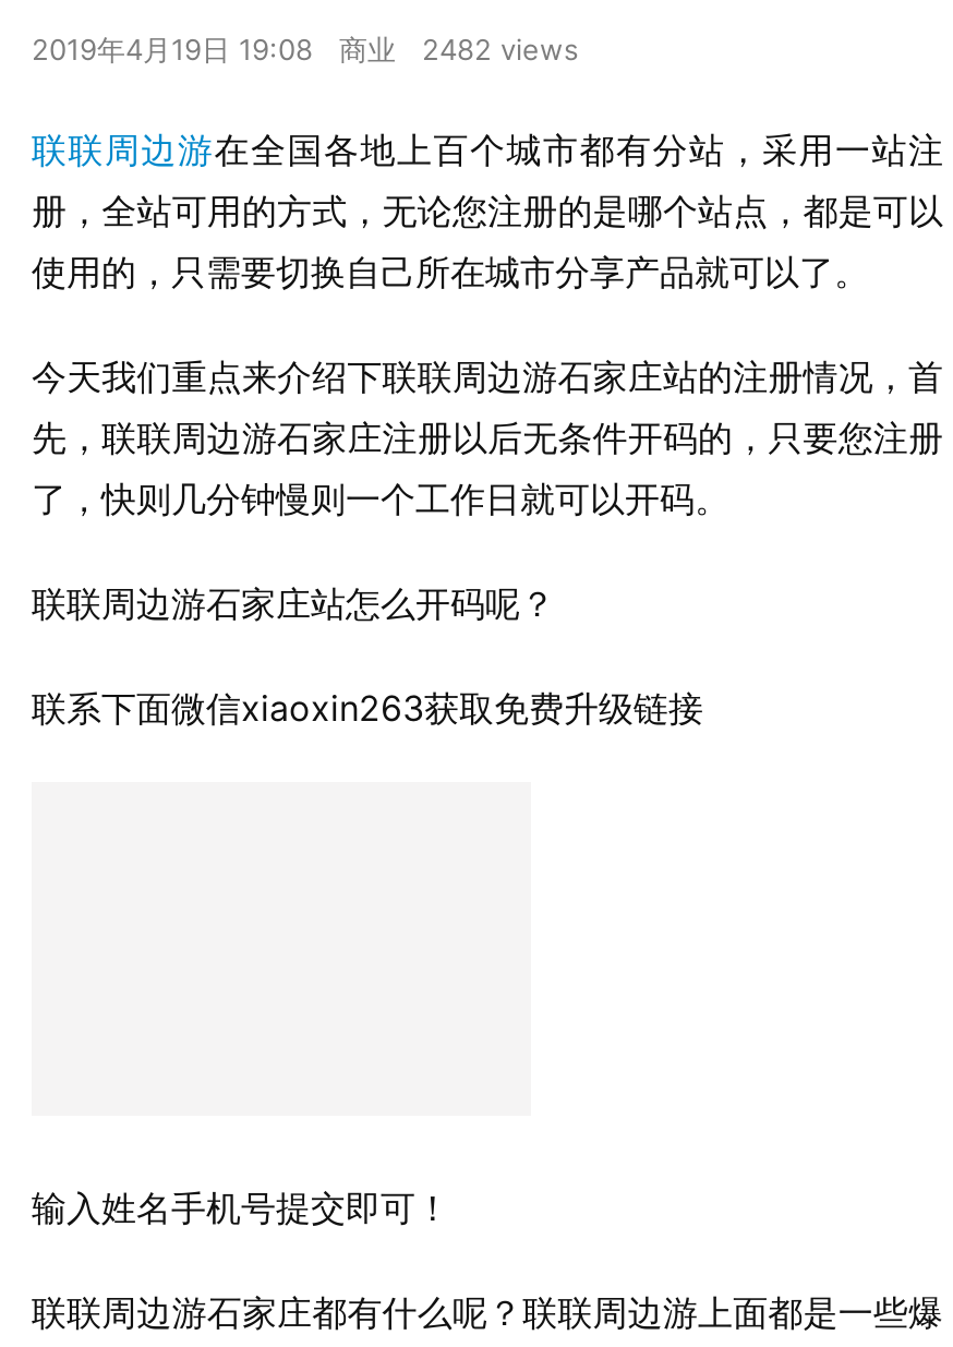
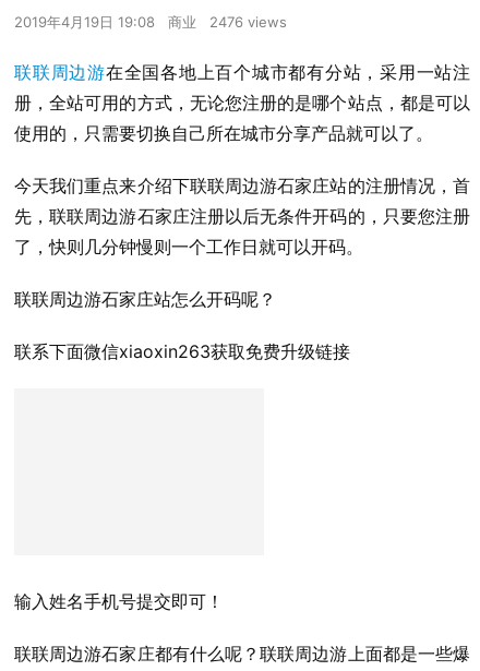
[32,32,579,67] 2019年4月19日 19:08 商业 2482 views -> [14,13,287,31] 2019年4月19日 19:08 商业 2476 views

